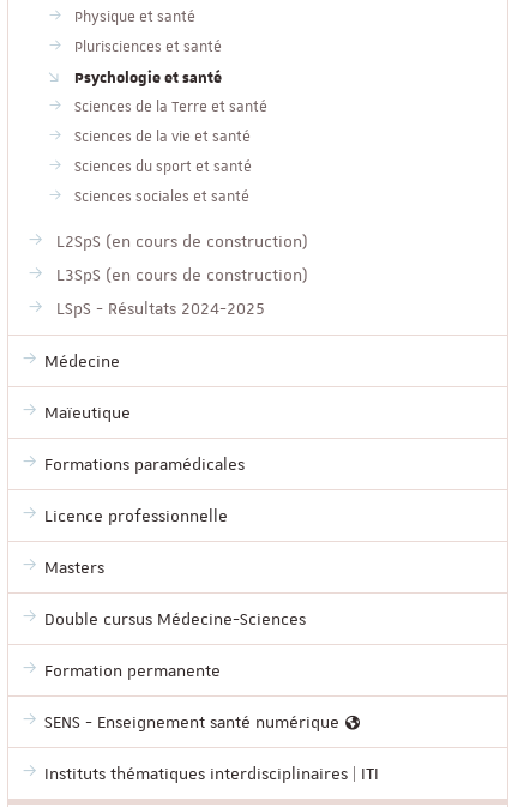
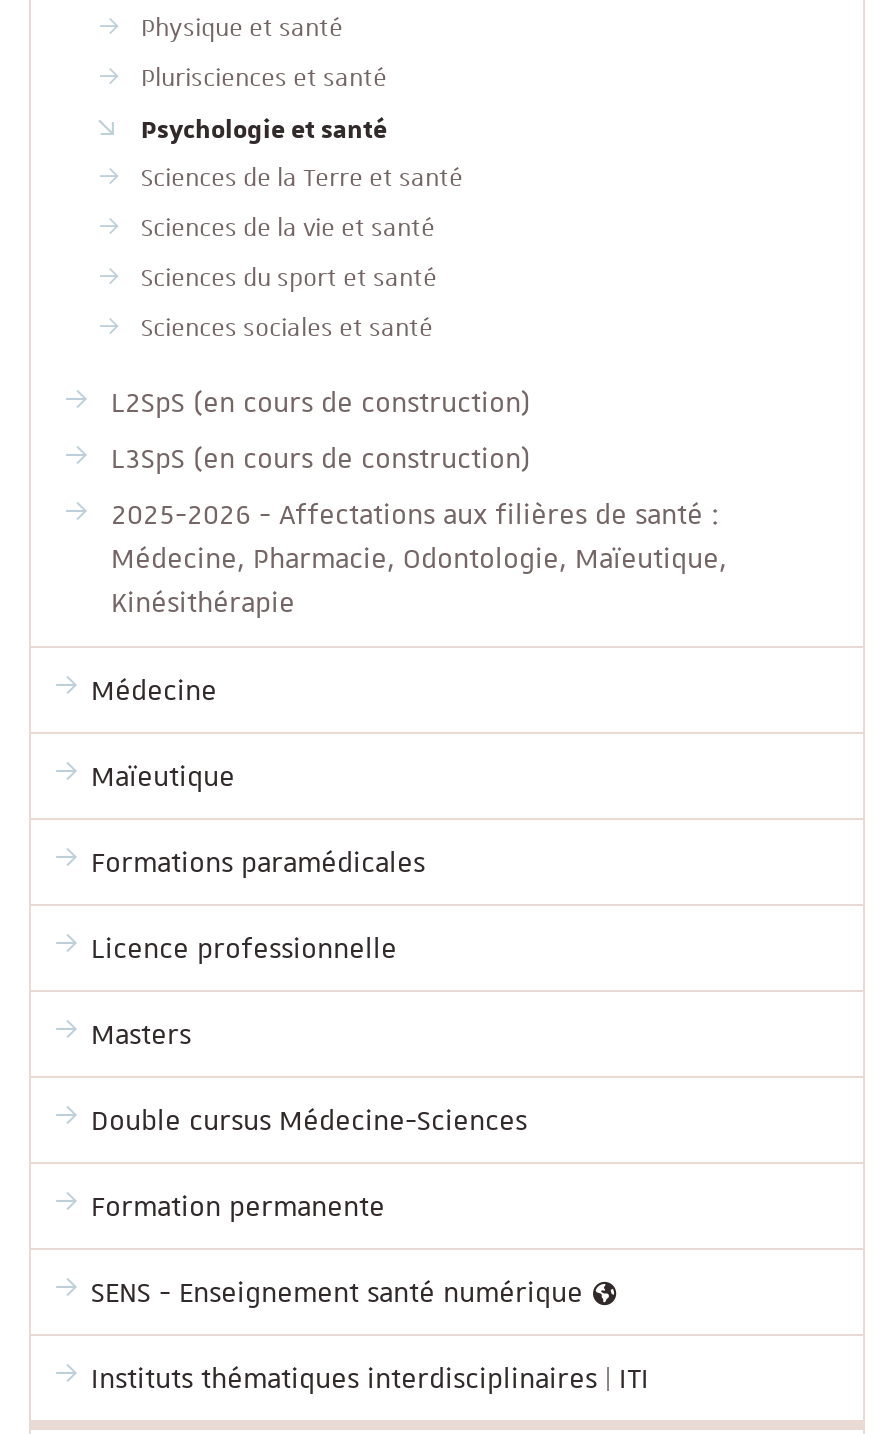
[56,297,265,318] LSpS - Résultats 2024-2025 -> [111,495,727,619] 2025-2026 - Affectations aux filières de santé : | Médecine, Pharmacie, Odontologie, Maïeutique, | Kinésithérapie

